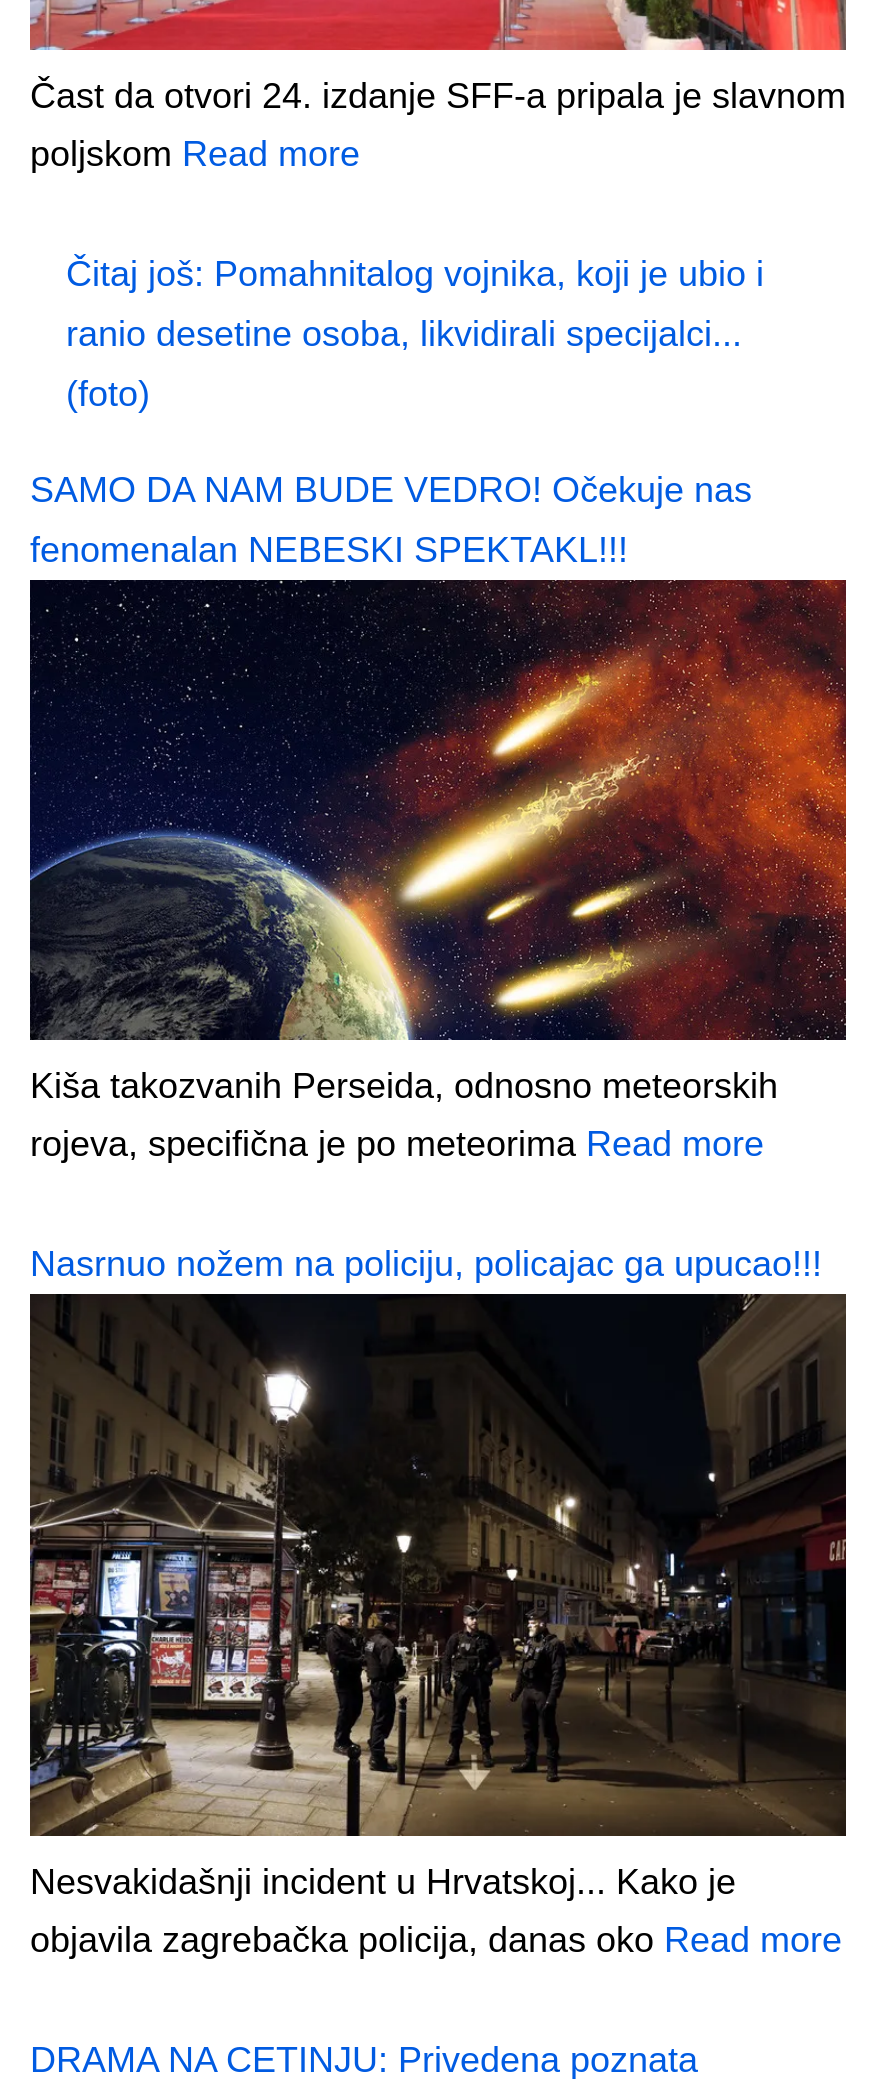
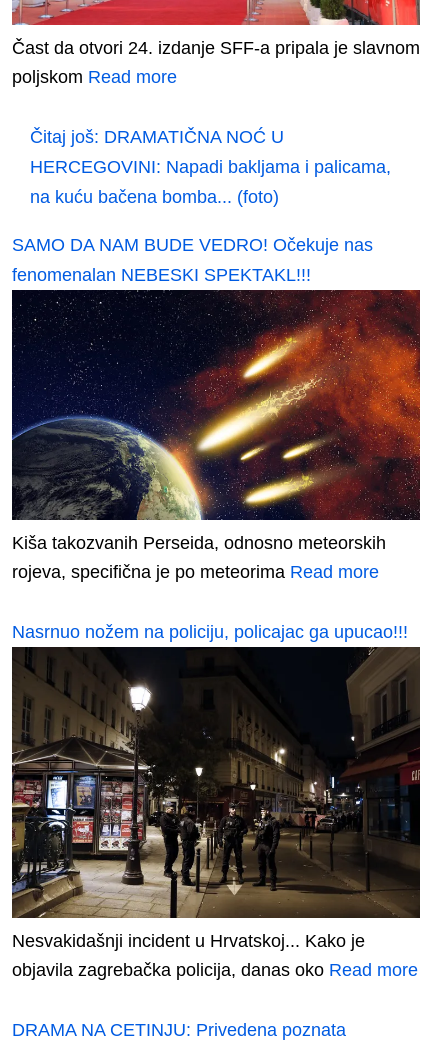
[66,254,764,294] Čitaj još: Pomahnitalog vojnika, koji je ubio i -> [30,127,284,147] Čitaj još: DRAMATIČNA NOĆ U
[66,314,742,354] ranio desetine osoba, likvidirali specijalci... -> [30,157,391,177] HERCEGOVINI: Napadi bakljama i palicama,
[66,374,150,414] (foto) -> [30,187,279,207] na kuću bačena bomba... (foto)

